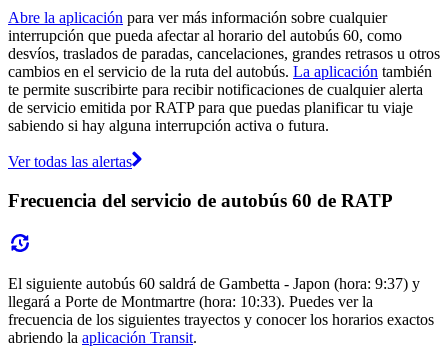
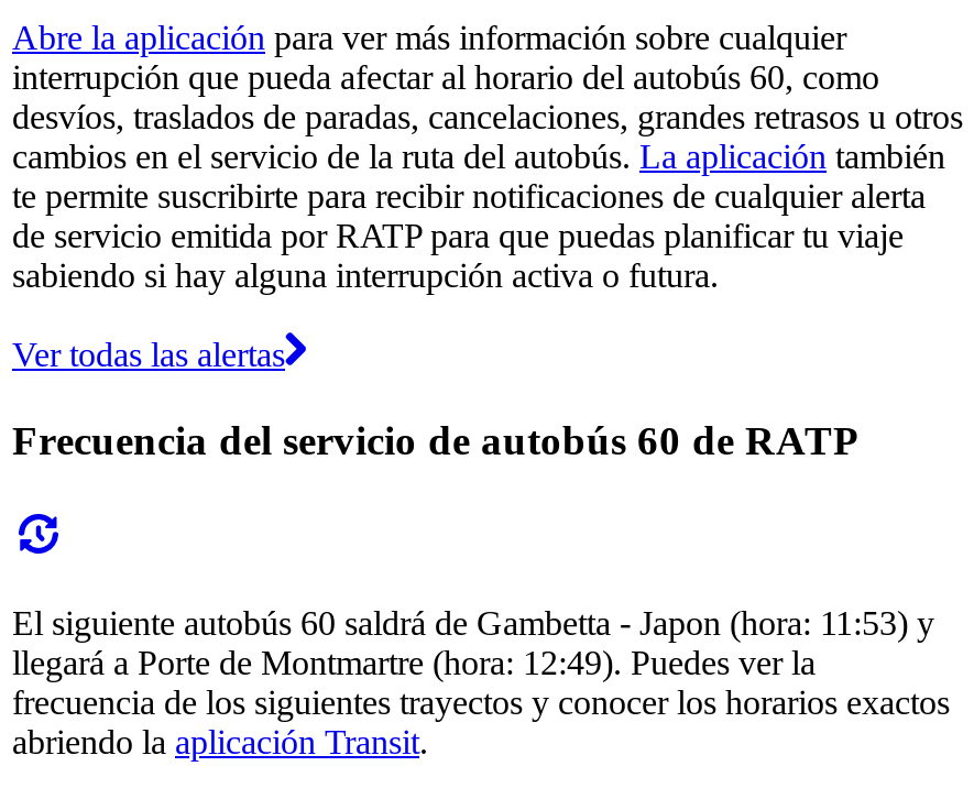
[8,274,420,291] El siguiente autobús 60 saldrá de Gambetta - Japon (hora: 9:37) y -> [12,603,934,641] El siguiente autobús 60 saldrá de Gambetta - Japon (hora: 11:53) y
[8,292,373,309] llegará a Porte de Montmartre (hora: 10:33). Puedes ver la -> [12,643,816,680] llegará a Porte de Montmartre (hora: 12:49). Puedes ver la

